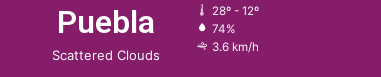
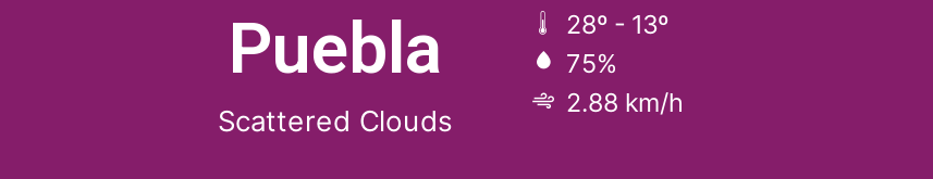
[209,4,259,18] 28º - 12º -> [560,10,668,40] 28º - 13º
[212,22,236,36] 74% -> [566,49,618,79] 75%
[212,40,259,54] 3.6 km/h -> [566,88,684,118] 2.88 km/h

